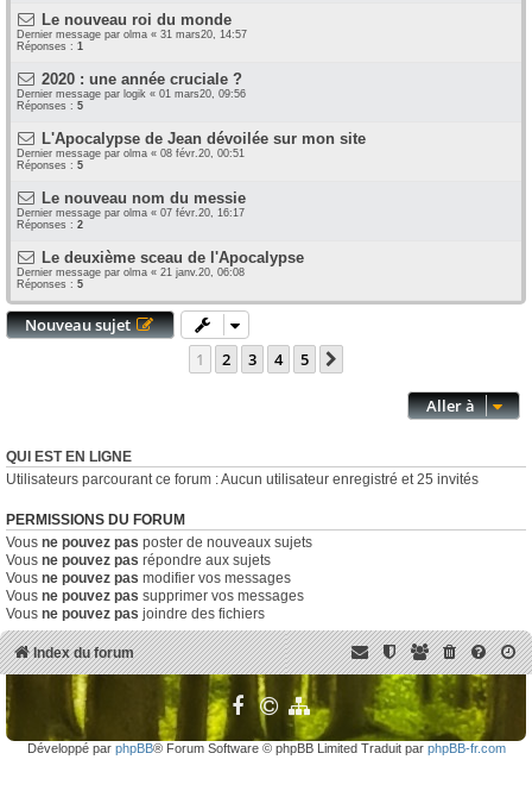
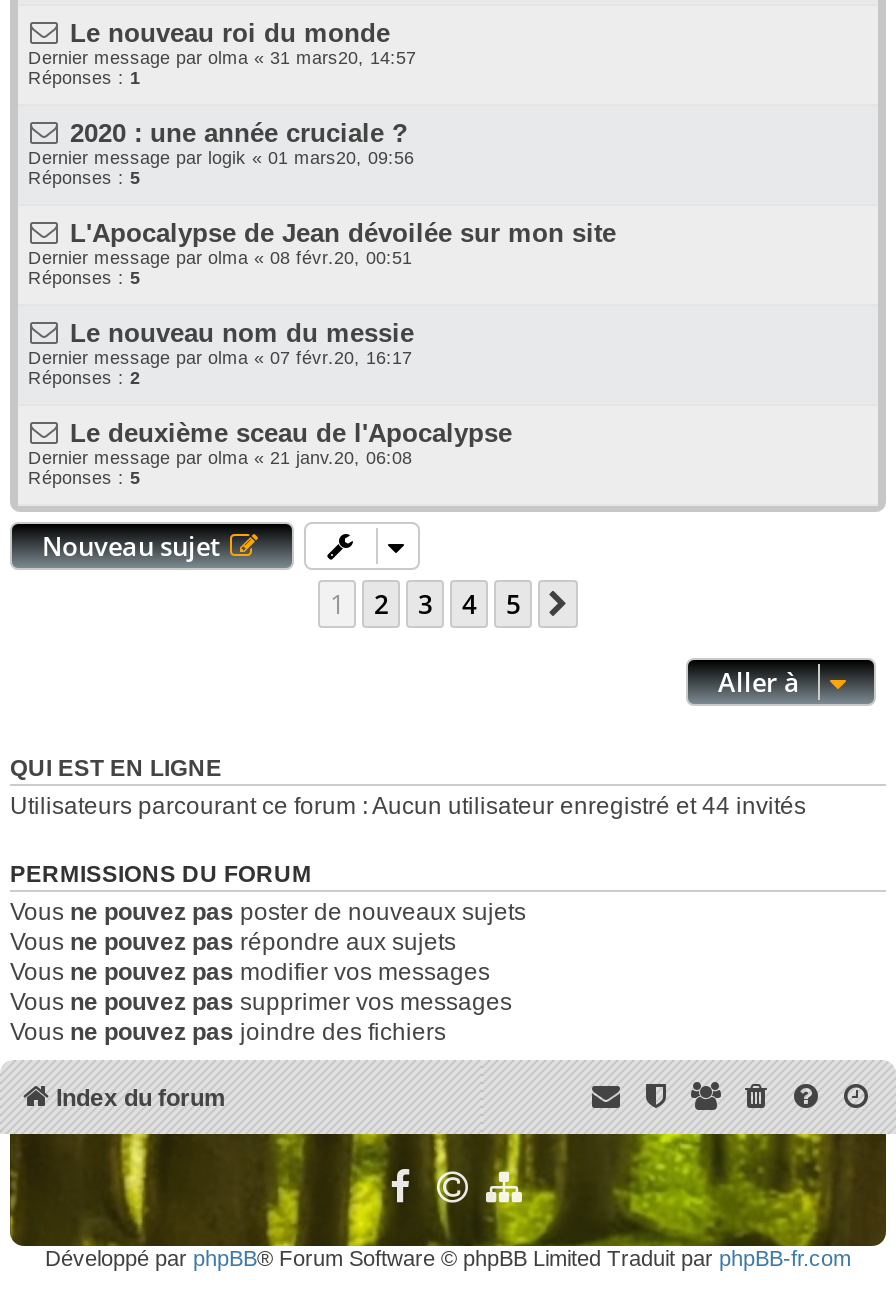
[6,471,479,488] Utilisateurs parcourant ce forum : Aucun utilisateur enregistré et 25 invités -> [10,792,806,820] Utilisateurs parcourant ce forum : Aucun utilisateur enregistré et 44 invités

